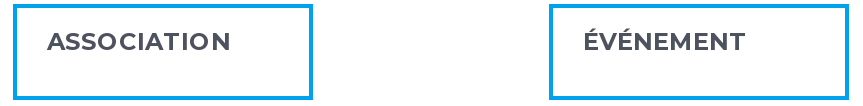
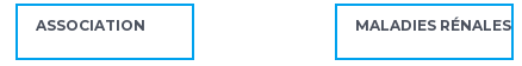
[583,25,747,55] ÉVÉNEMENT -> [355,16,511,34] MALADIES RÉNALES

